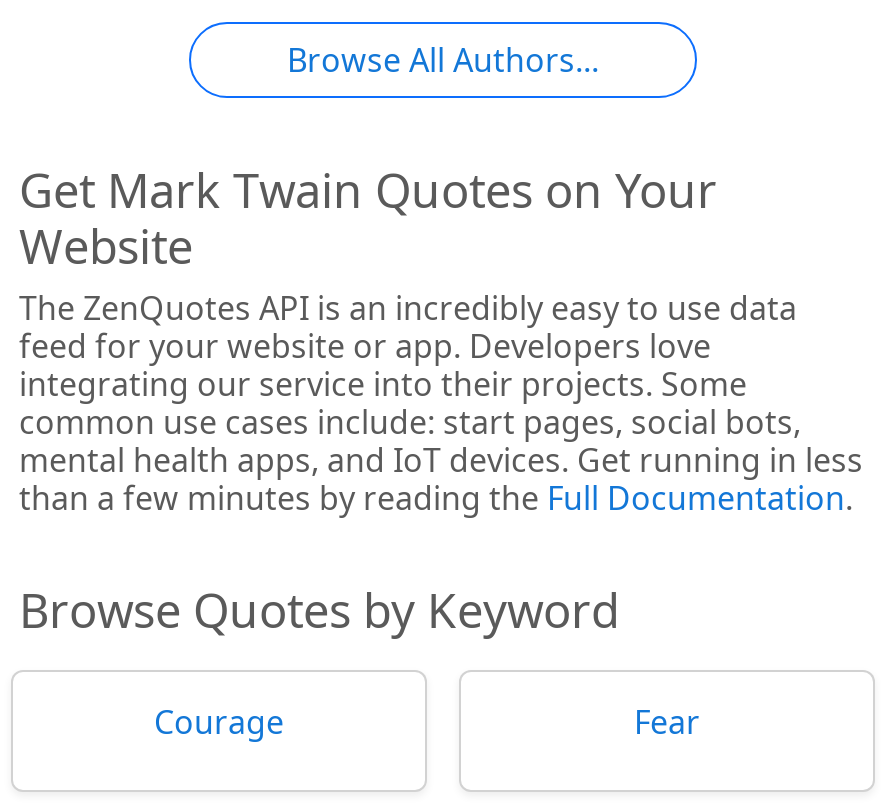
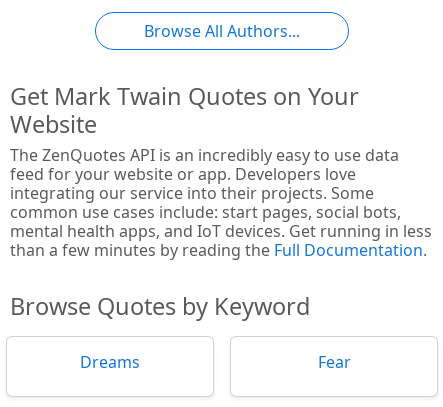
[154,700,284,744] Courage -> [80,351,140,373] Dreams

